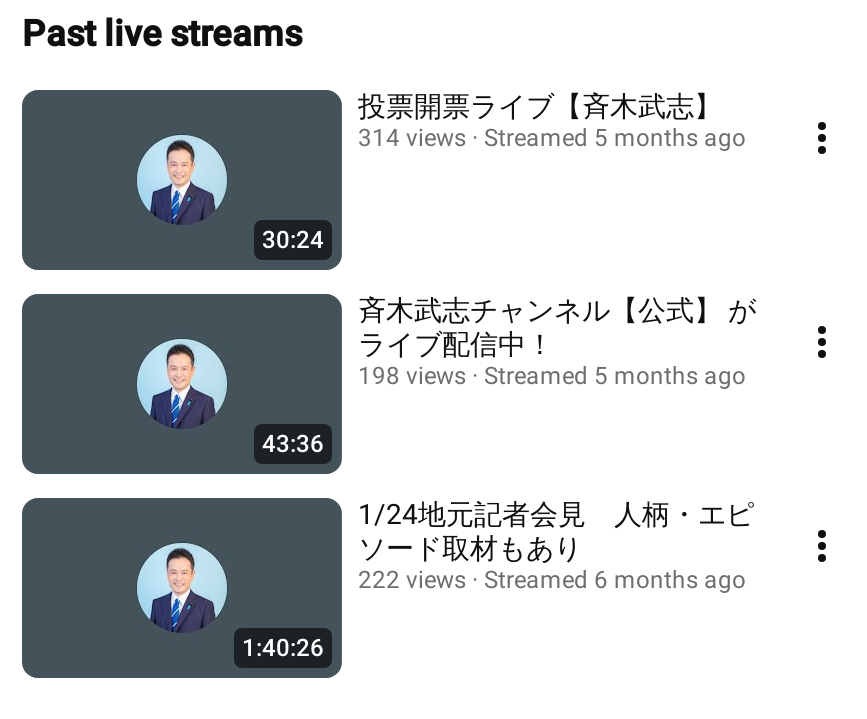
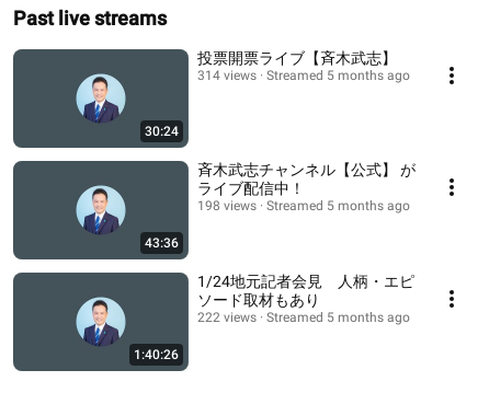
[484,566,746,594] Streamed 6 months ago -> [266,310,410,325] Streamed 5 months ago

